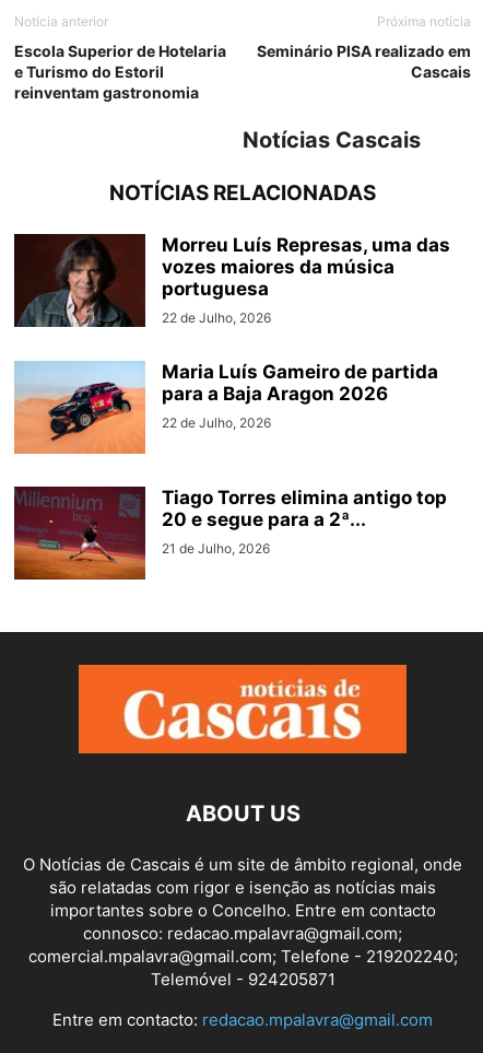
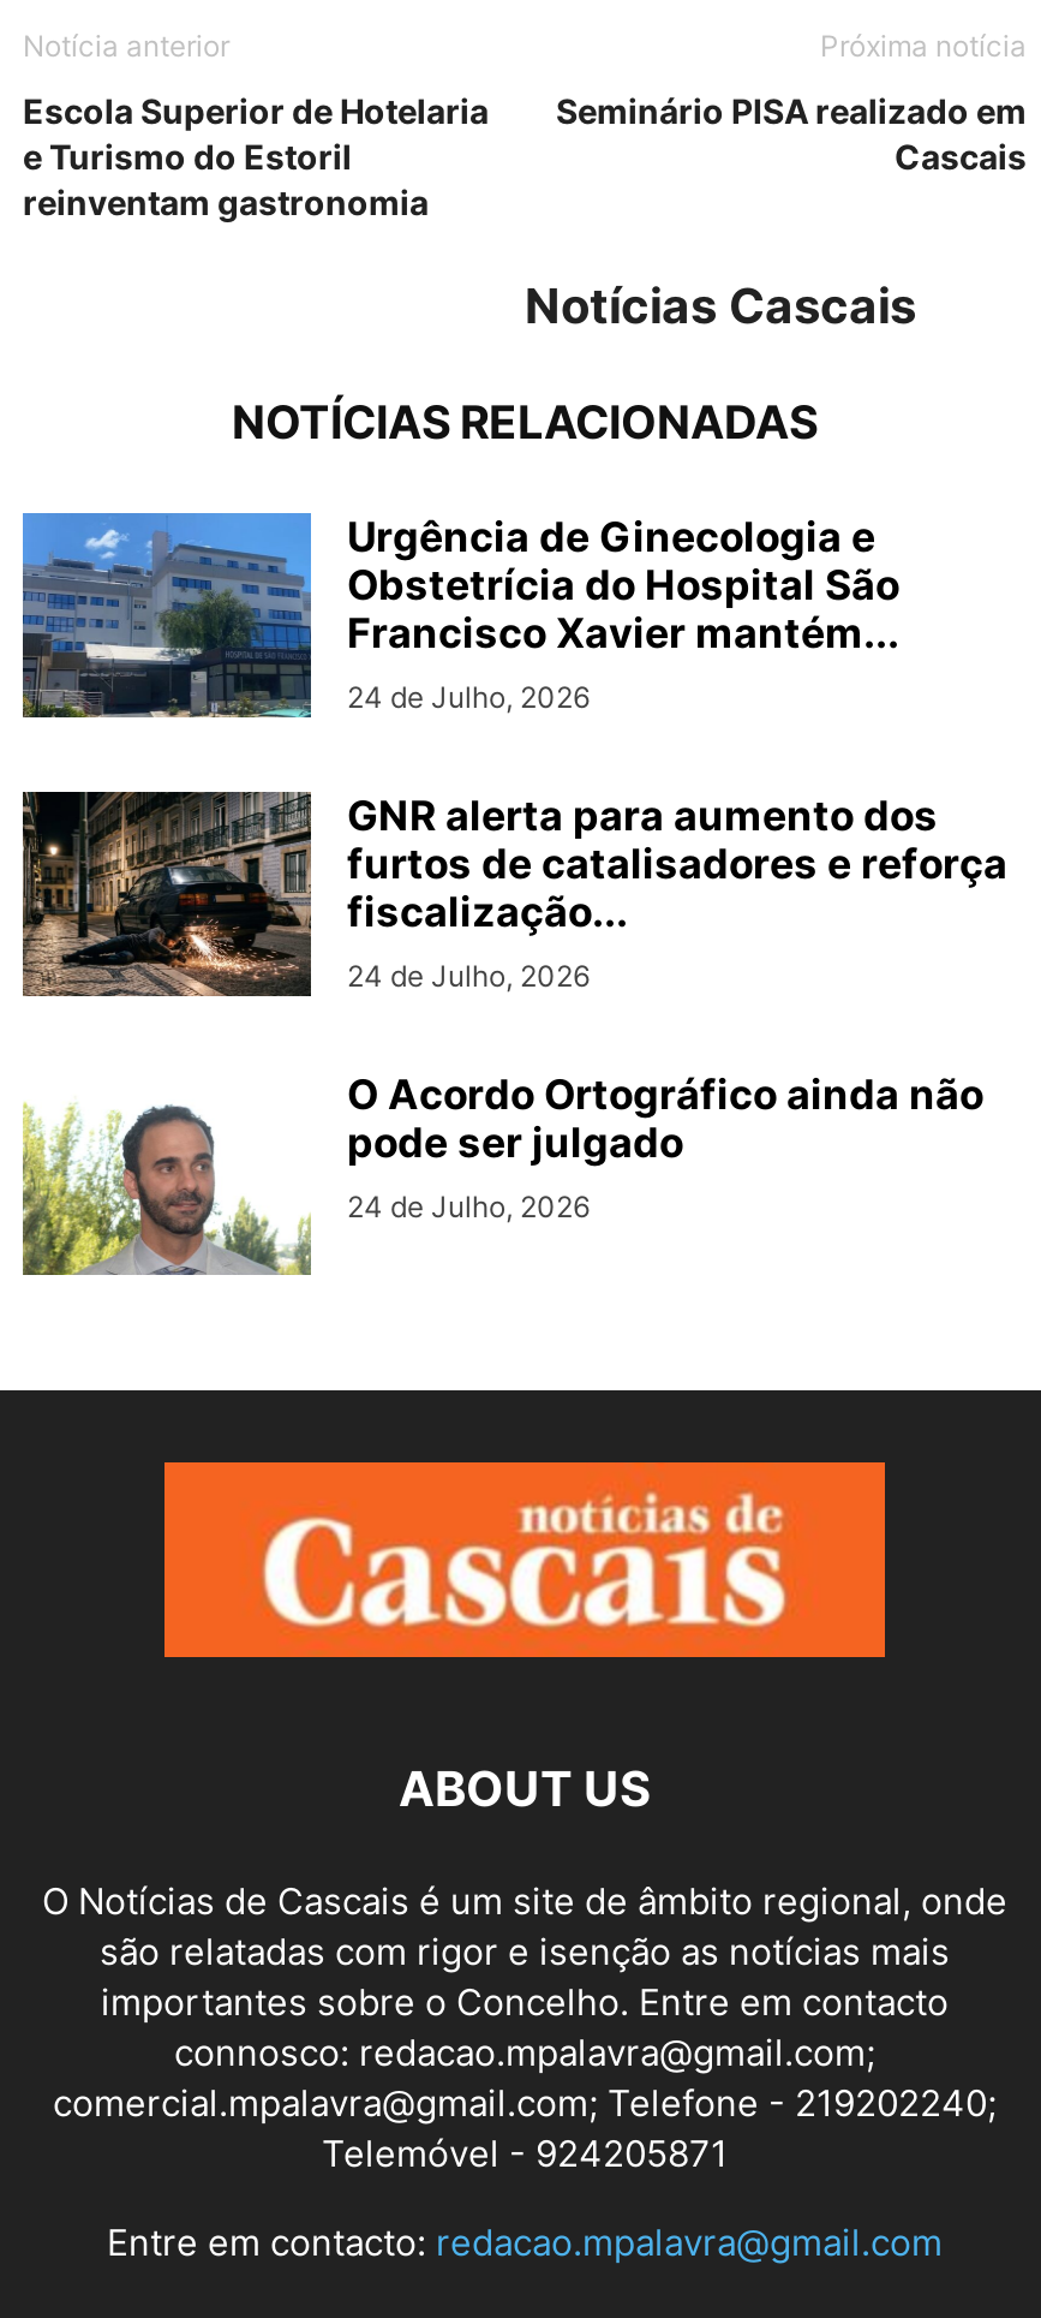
[13,233,450,328] [image] | Morreu Luís Represas, uma das | vozes maiores da música | portuguesa | 22 de Julho, 2026 -> [20,511,899,720] [image] | Urgência de Ginecologia e | Obstetrícia do Hospital São | Francisco Xavier mantém... | 24 de Julho, 2026
[13,361,438,455] [image] | Maria Luís Gameiro de partida | para a Baja Aragon 2026 | 22 de Julho, 2026 -> [20,789,1007,999] [image] | GNR alerta para aumento dos | furtos de catalisadores e reforça | fiscalização... | 24 de Julho, 2026
[13,485,447,581] [image] | Tiago Torres elimina antigo top | 20 e segue para a 2ª... | 21 de Julho, 2026 -> [20,1071,983,1277] [image] | O Acordo Ortográfico ainda não | pode ser julgado | 24 de Julho, 2026

